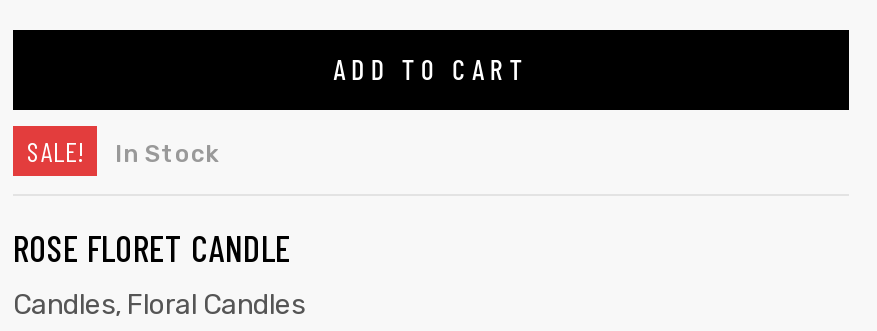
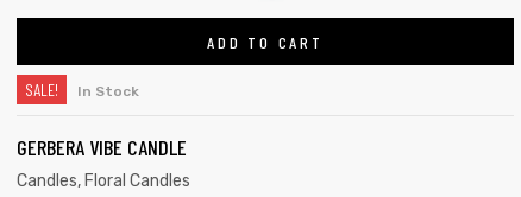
[13,226,291,270] ROSE FLORET CANDLE -> [17,134,187,160] GERBERA VIBE CANDLE

